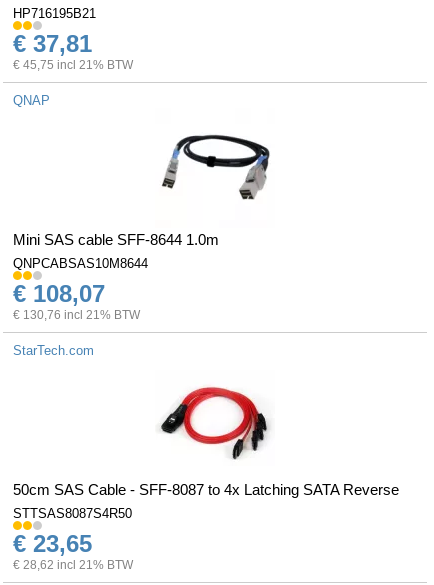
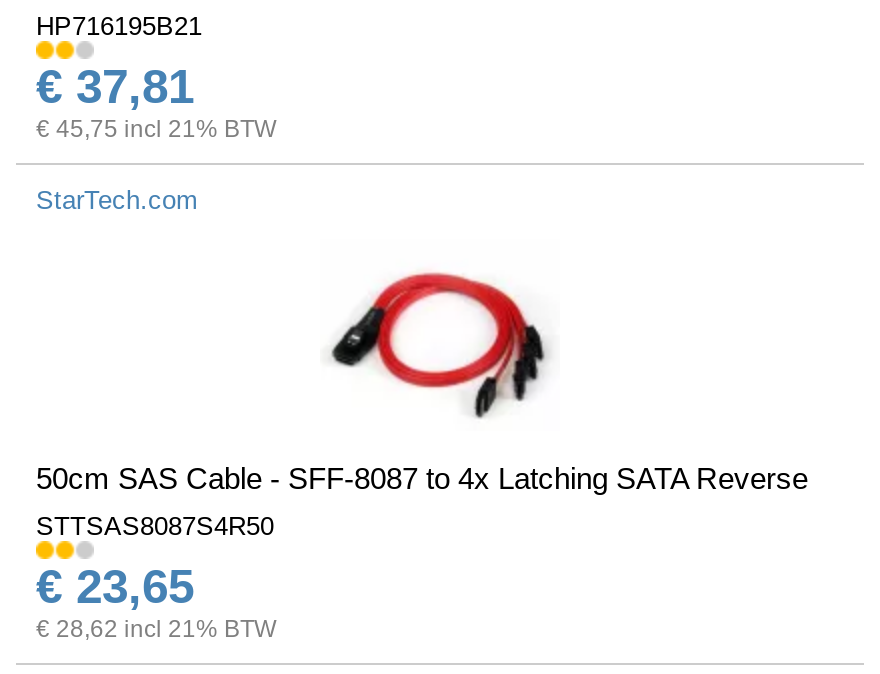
[13,93,50,108] QNAP -> none
[13,134,270,322] [image] | Mini SAS cable SFF-8644 1.0m | QNPCABSAS10M8644 | € 108,07 | € 130,76 incl 21% BTW -> none

